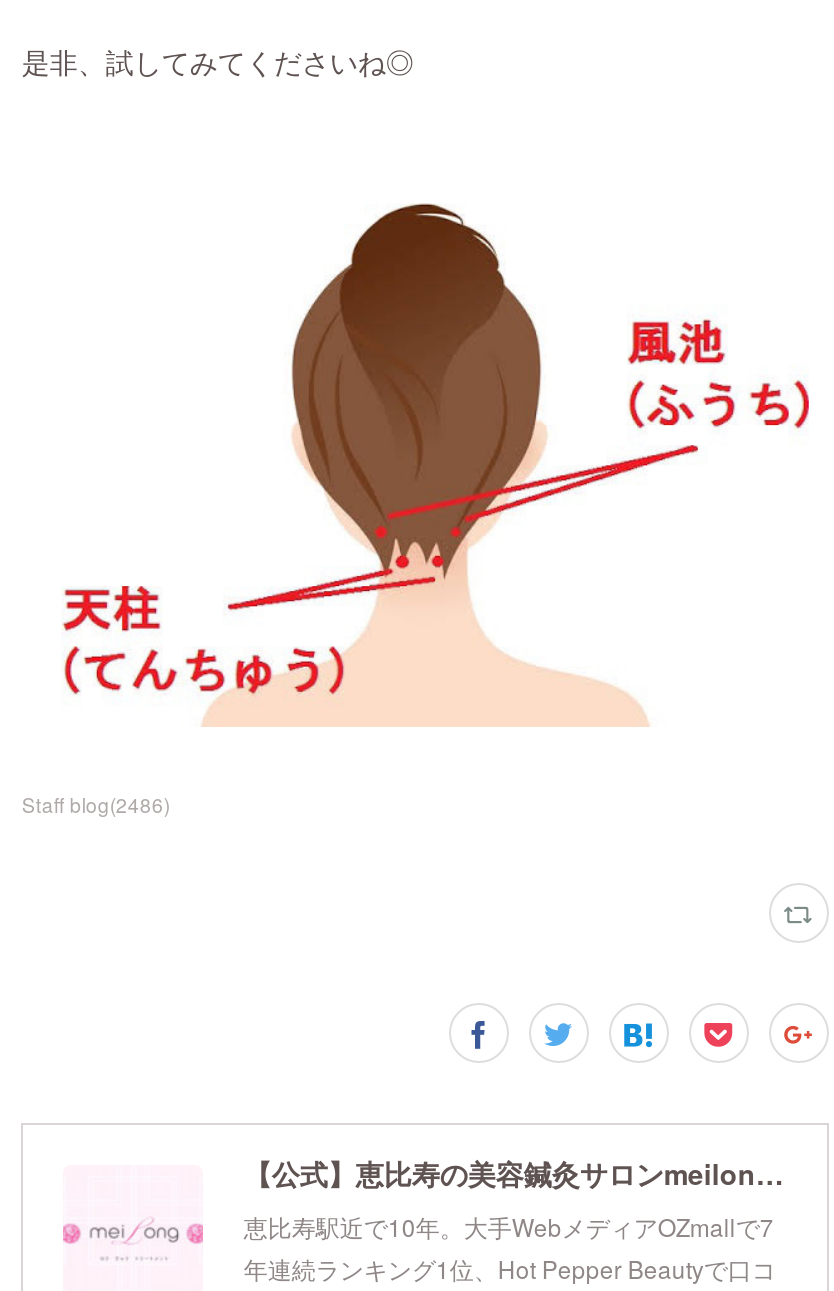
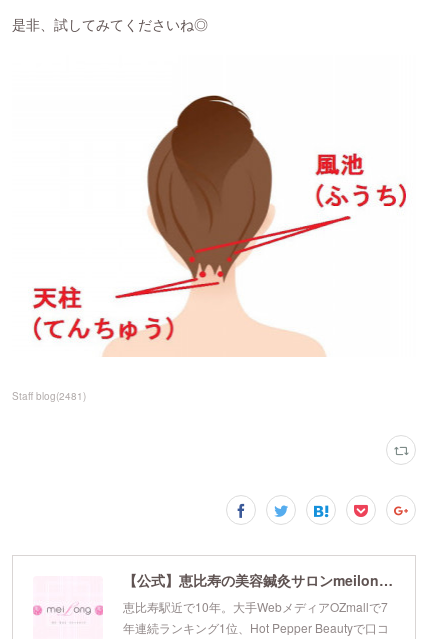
[22,792,170,820] Staff blog(2486) -> [12,389,86,403] Staff blog(2481)

